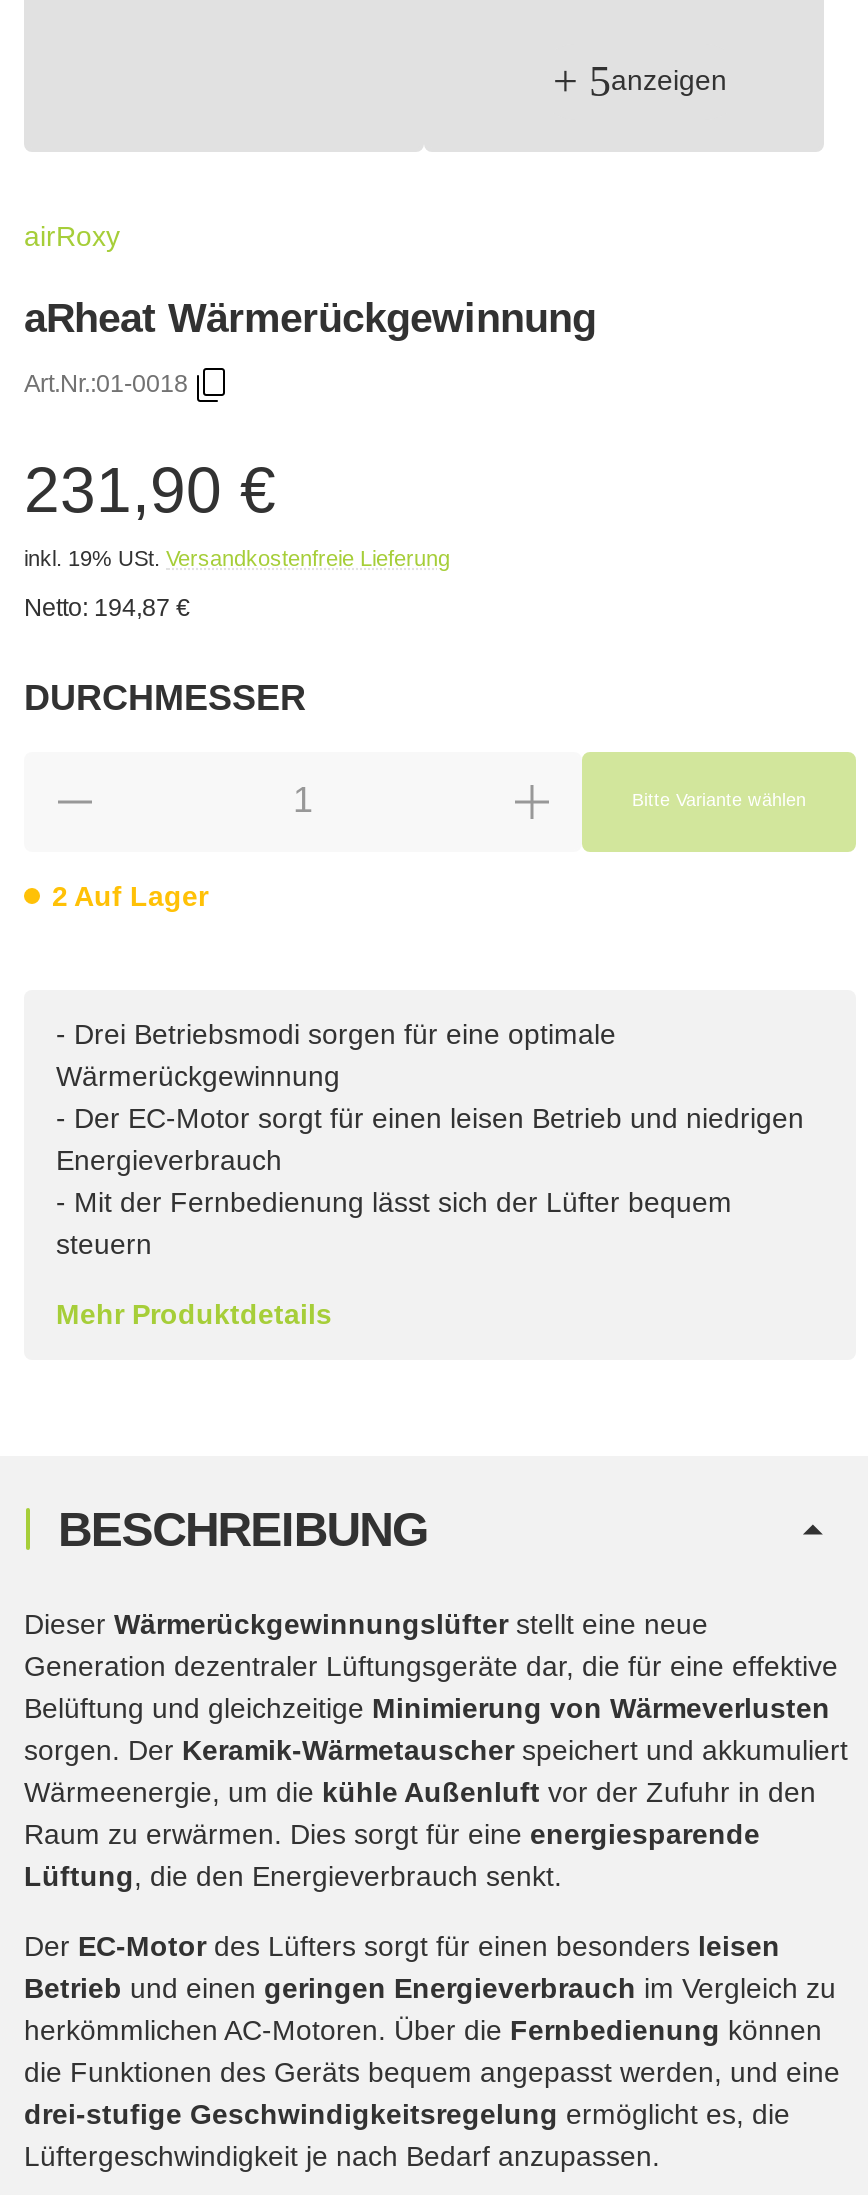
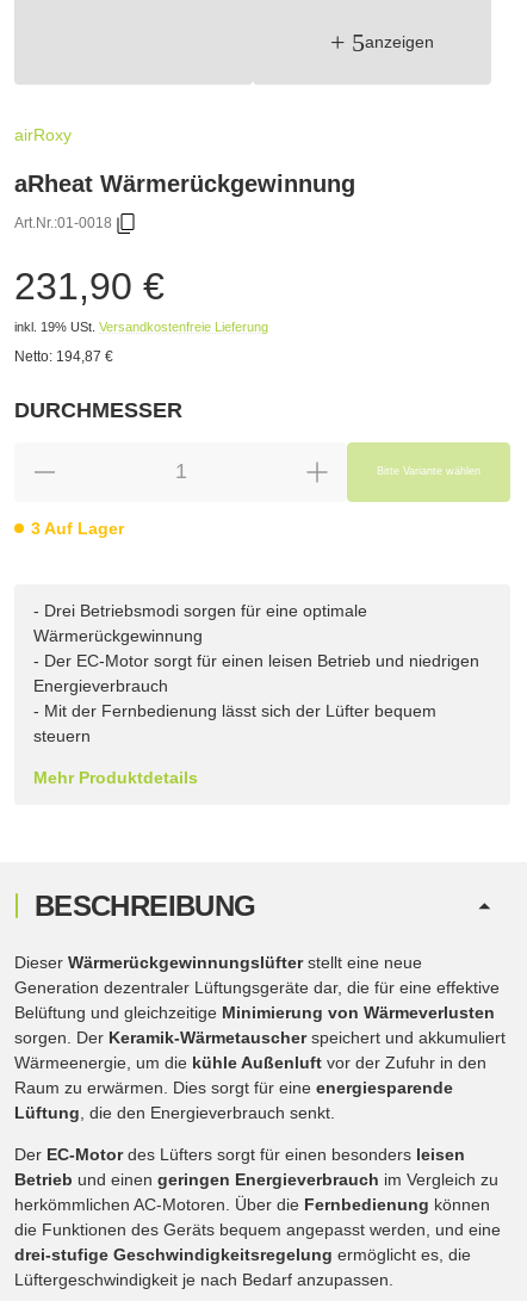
[52,880,208,912] 2 Auf Lager -> [31,518,124,538] 3 Auf Lager

